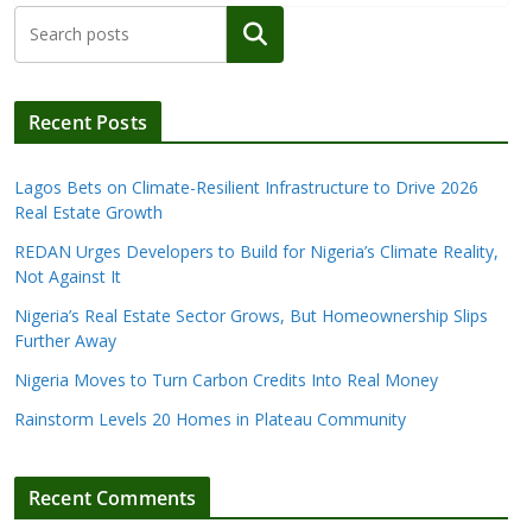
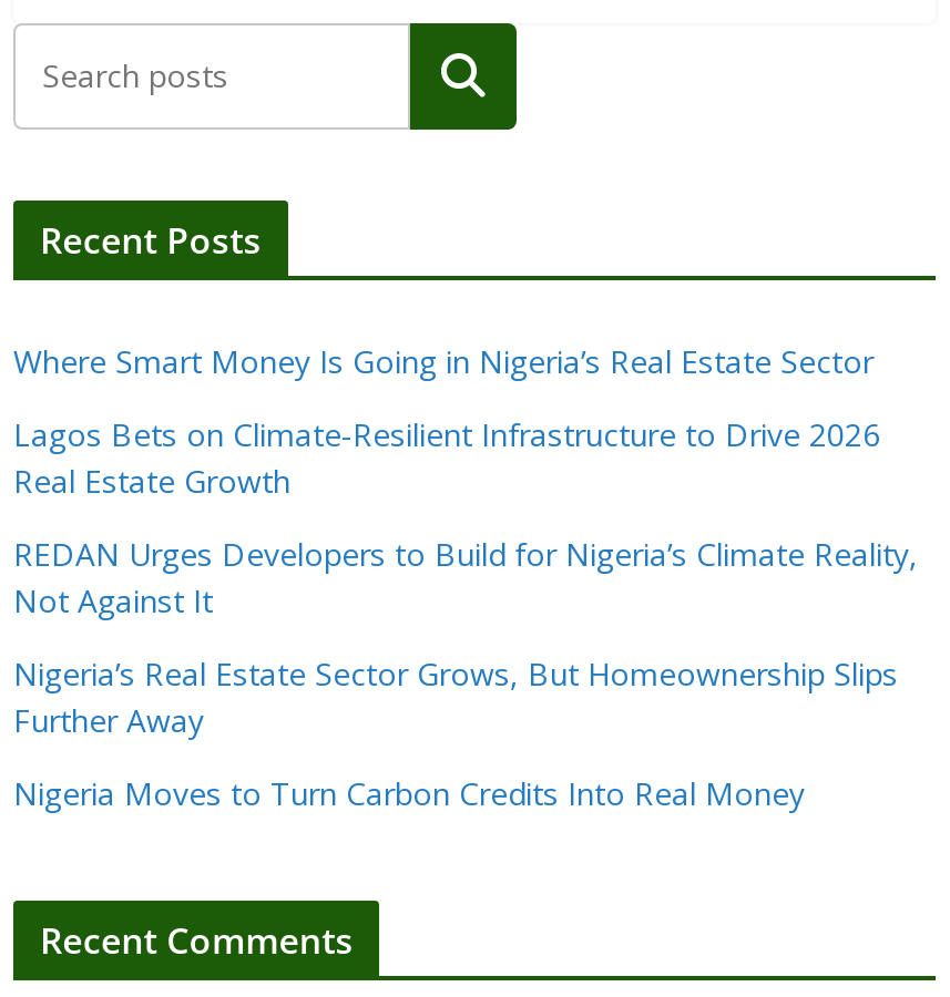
none -> [13,340,874,382] Where Smart Money Is Going in Nigeria’s Real Estate Sector
moved [14,176,499,391] -> [13,413,918,814]: Lagos Bets on Climate-Resilient Infrastructure to Drive 2026 | Real Estate Growth | REDAN Urges Developers to Build for Nigeria’s Climate Reality, | Not Against It | Nigeria’s Real Estate Sector Grows, But Homeownership Slips | Further Away | Nigeria Moves to Turn Carbon Credits Into Real Money
[14,408,406,430] Rainstorm Levels 20 Homes in Plateau Community -> none

